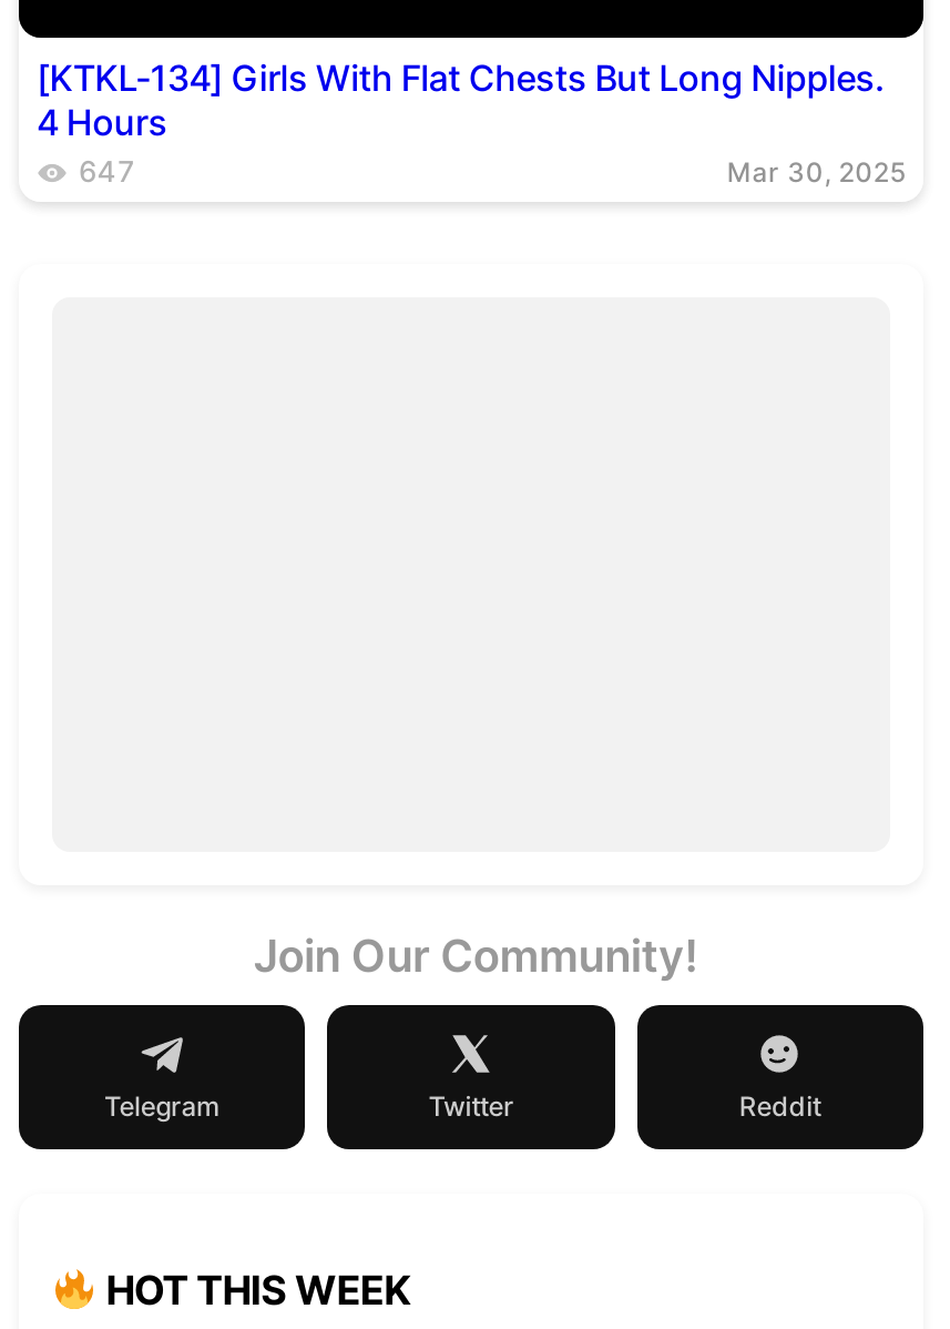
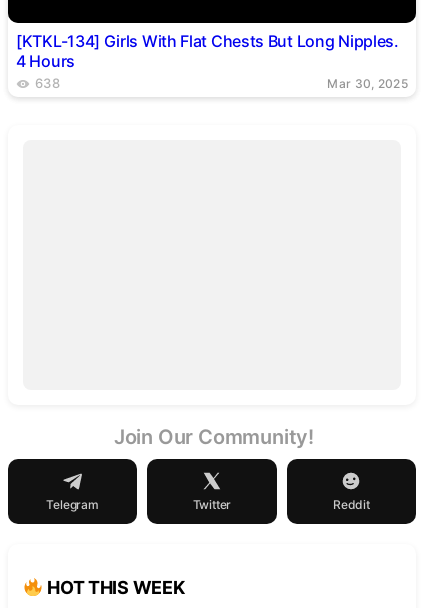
[79,154,136,189] 647 -> [35,75,60,91] 638

